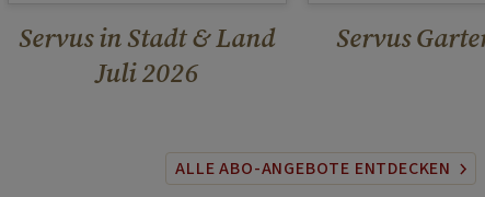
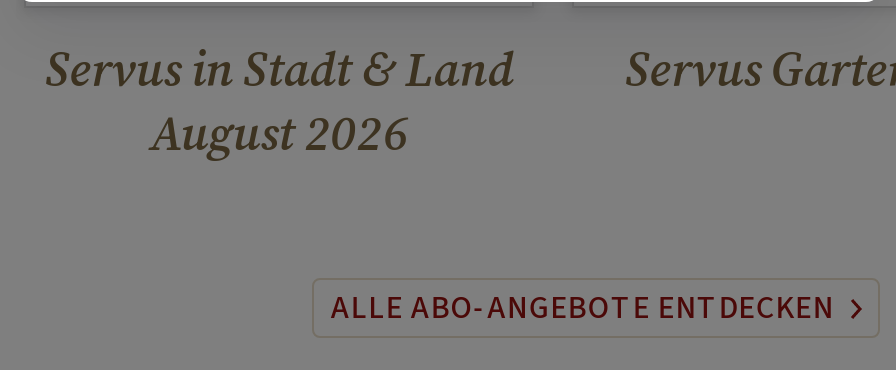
[96,55,199,91] Juli 2026 -> [150,100,408,166] August 2026

